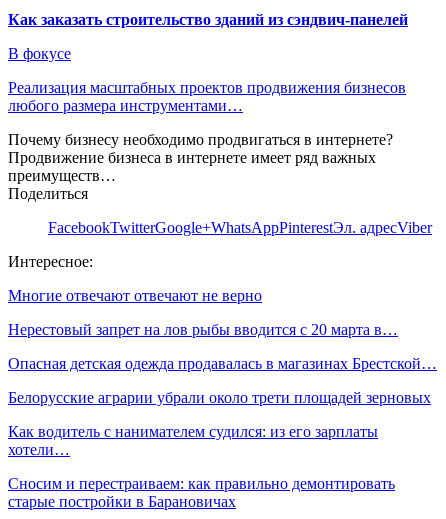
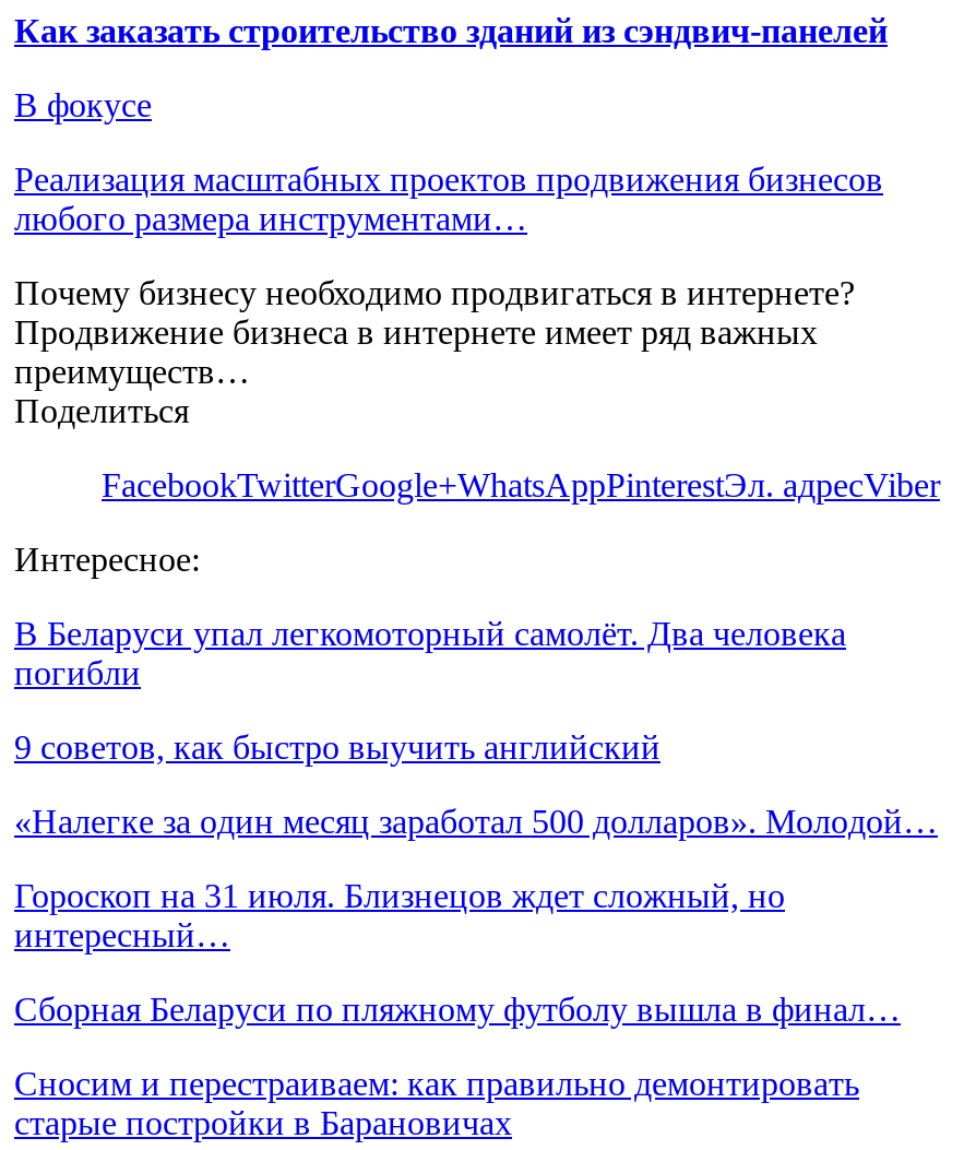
[8,287,262,304] Многие отвечают отвечают не верно -> [14,614,846,691] В Беларуси упал легкомоторный самолёт. Два человека | погибли
[8,321,398,338] Нерестовый запрет на лов рыбы вводится с 20 марта в… -> [14,728,660,765] 9 советов, как быстро выучить английский
[8,355,437,372] Опасная детская одежда продавалась в магазинах Брестской… -> [14,802,938,839] «Налегке за один месяц заработал 500 долларов». Молодой…
[8,389,431,406] Белорусские аграрии убрали около трети площадей зерновых -> [14,877,785,953] Гороскоп на 31 июля. Близнецов ждет сложный, но | интересный…
[8,423,378,458] Как водитель с нанимателем судился: из его зарплаты | хотели… -> [14,990,901,1027] Сборная Беларуси по пляжному футболу вышла в финал…

